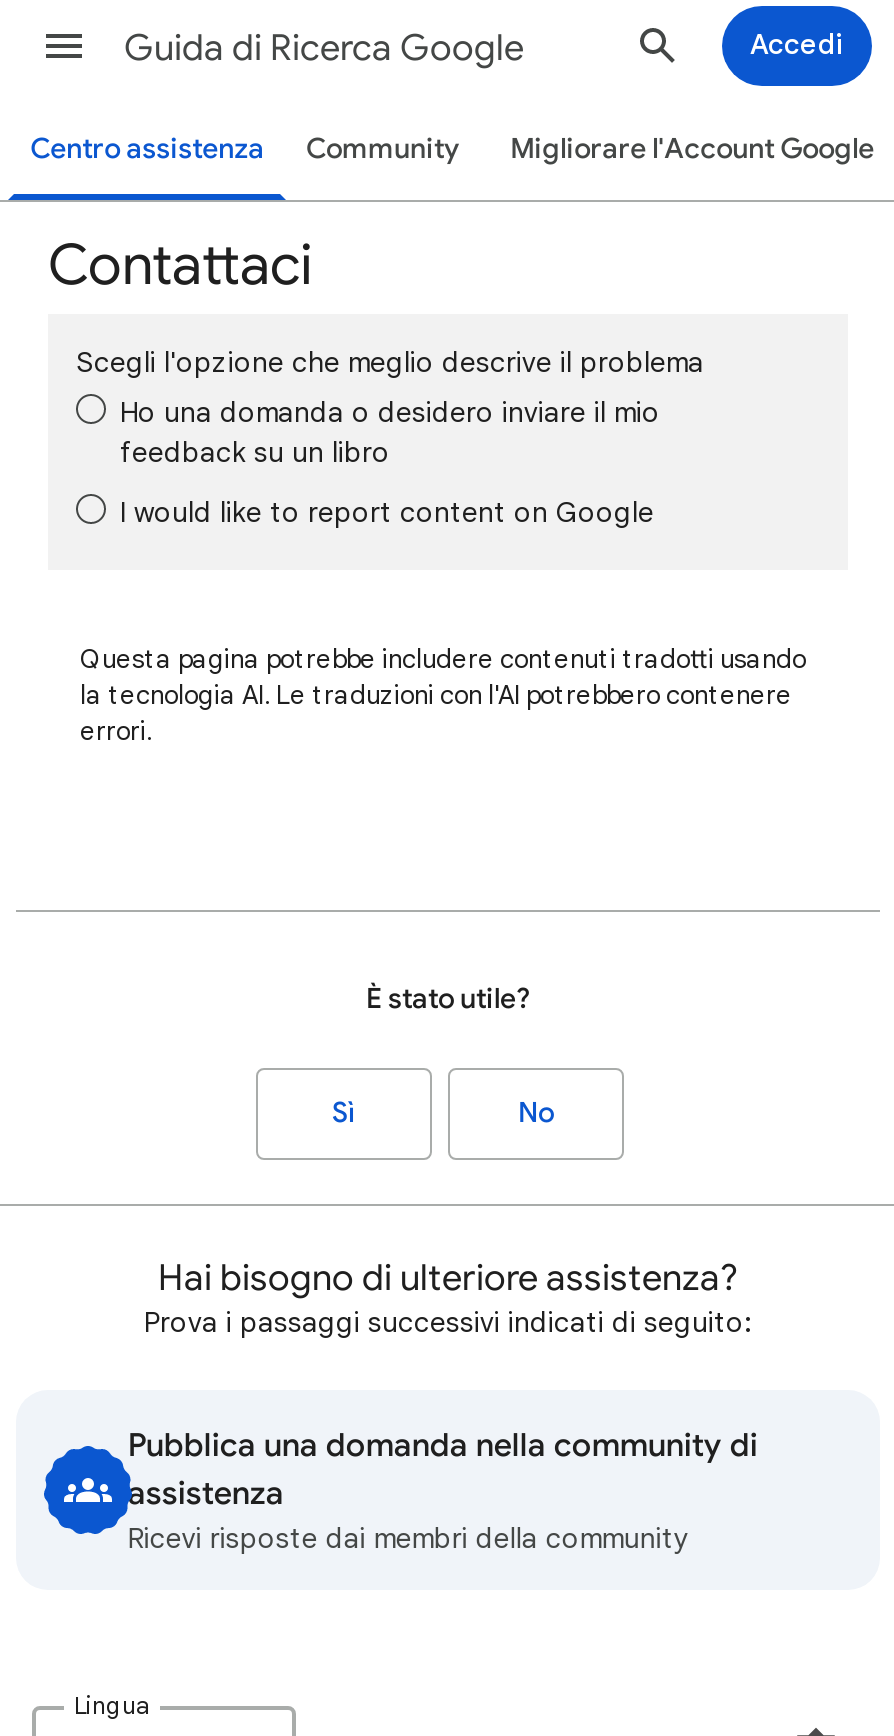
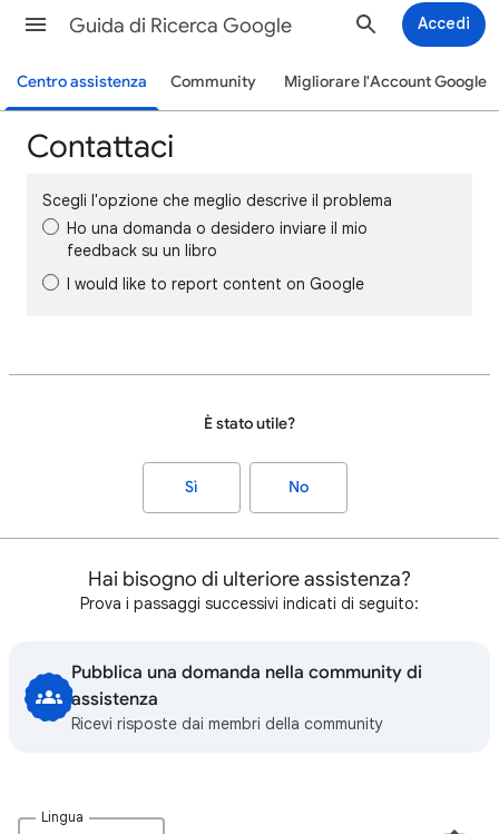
[80,642,806,748] Questa pagina potrebbe includere contenuti tradotti usando | la tecnologia AI. Le traduzioni con l'AI potrebbero contenere | errori. -> none

